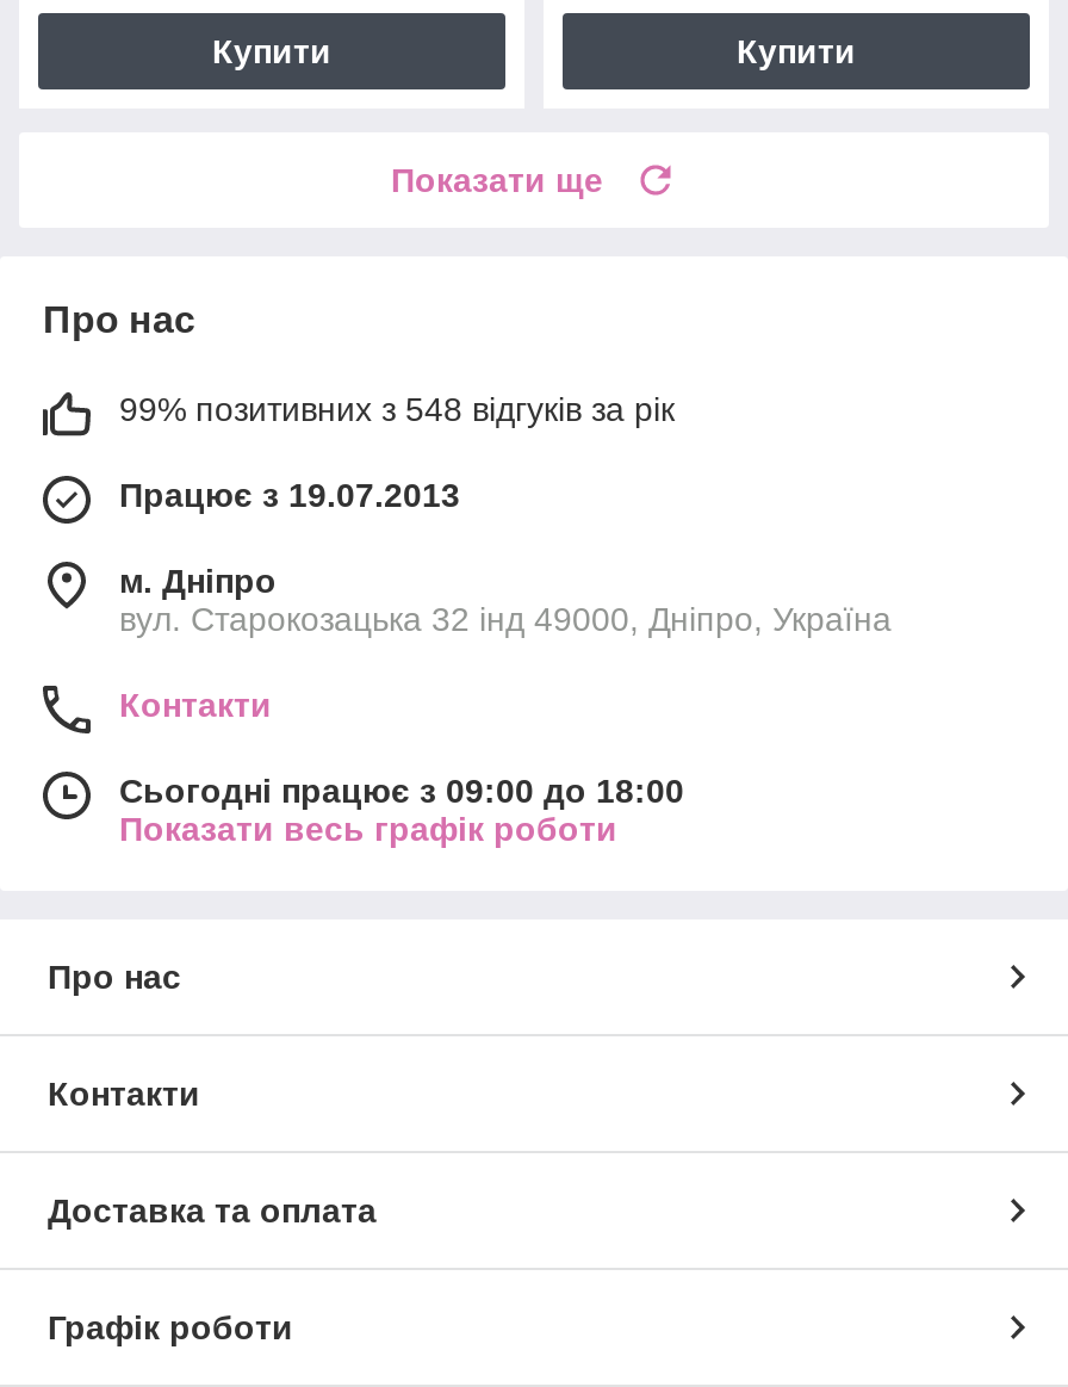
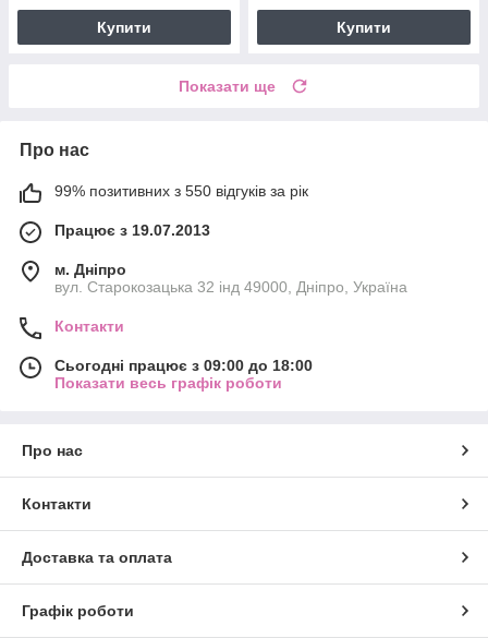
[119,391,675,429] 99% позитивних з 548 відгуків за рік -> [54,183,308,200] 99% позитивних з 550 відгуків за рік

